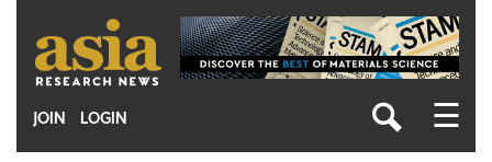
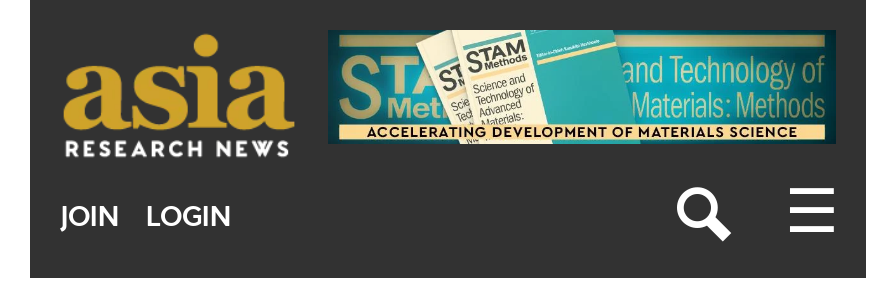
[180,15,460,80] [image] -> [328,28,836,146] [image]

